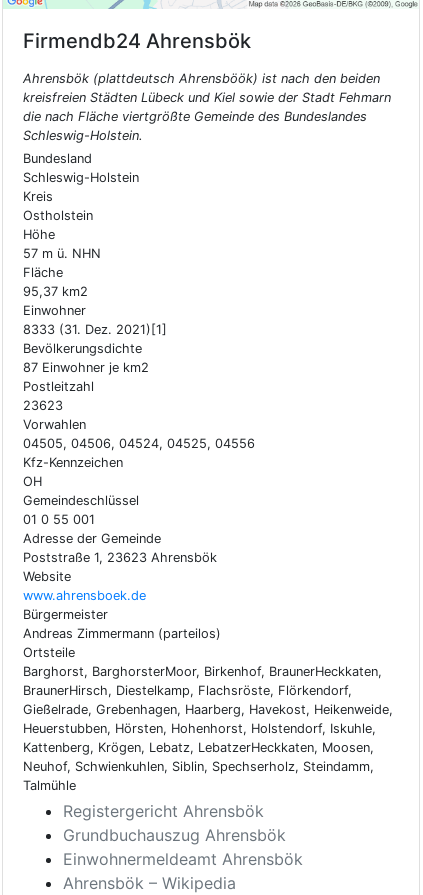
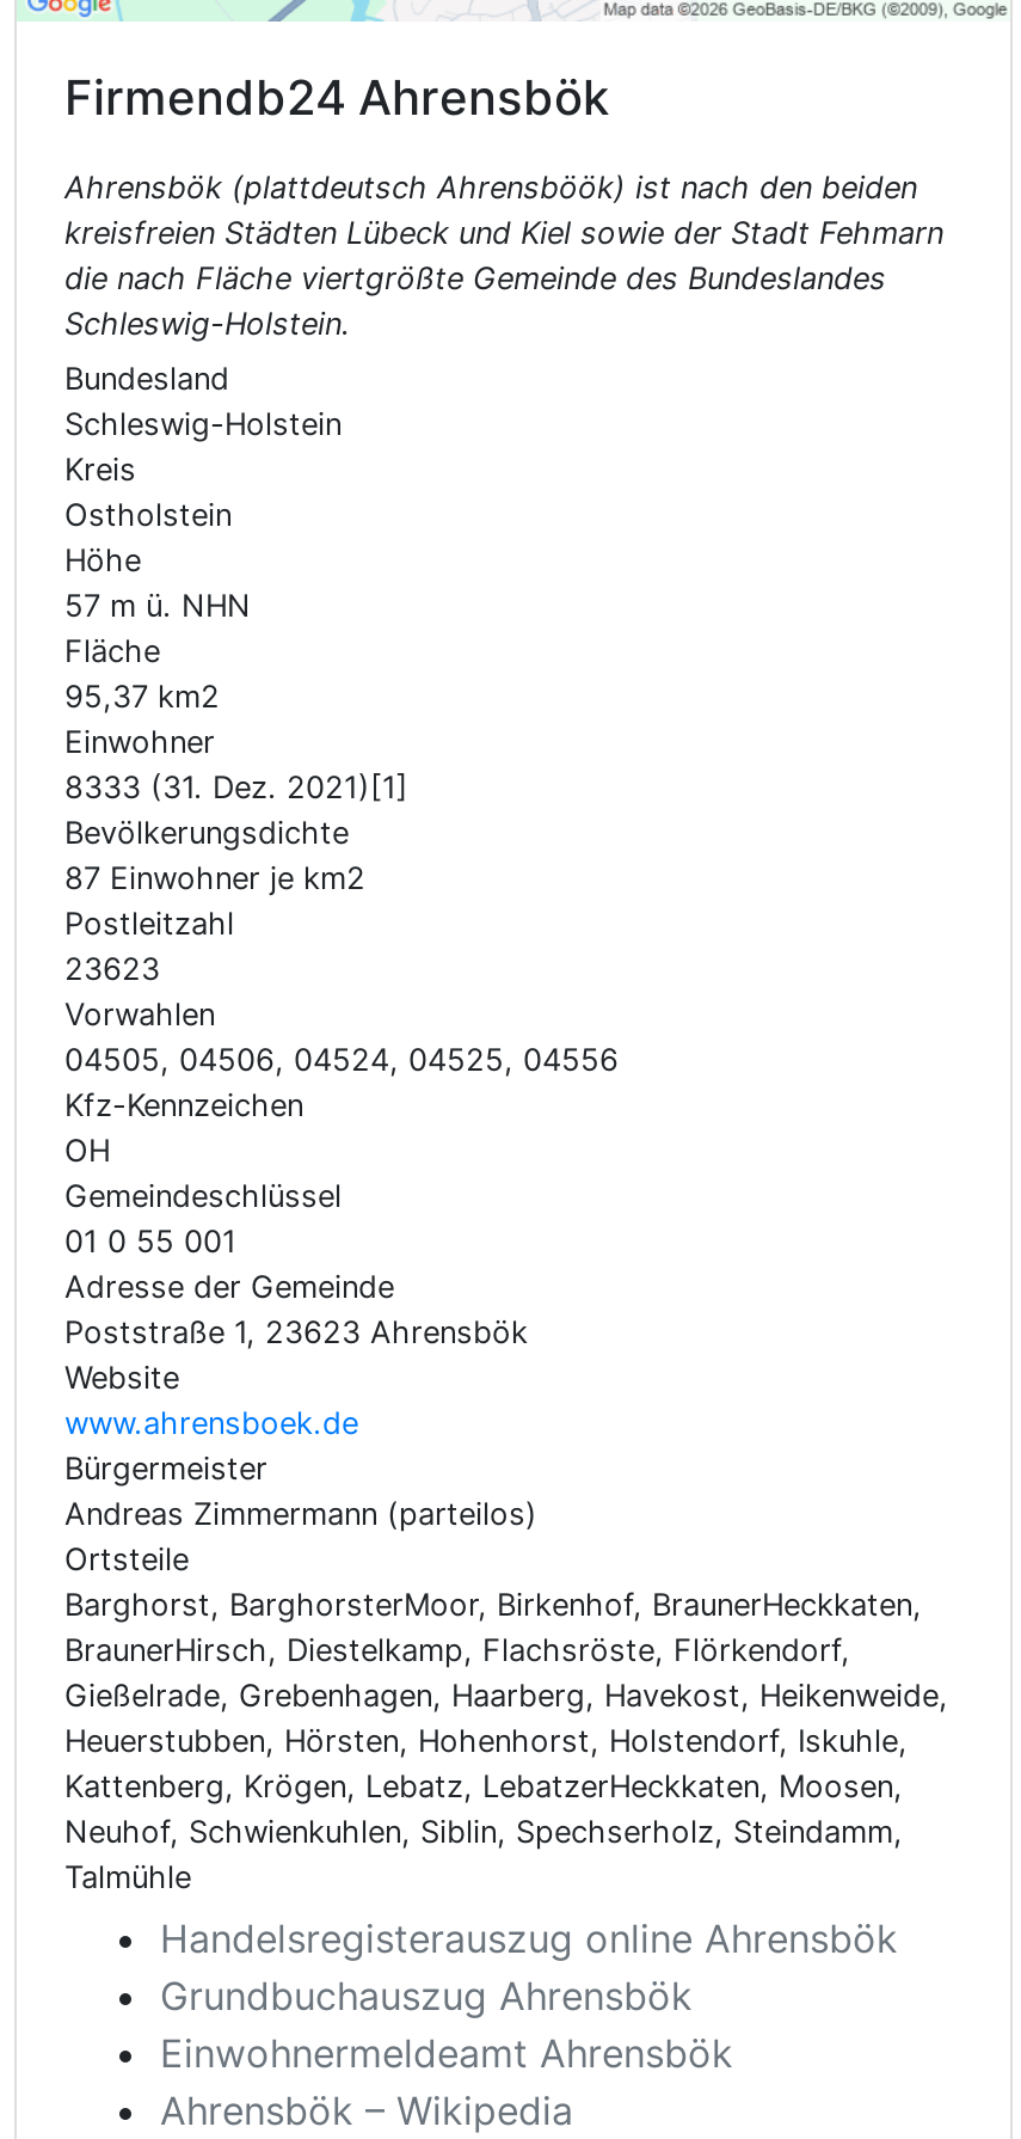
[63,800,264,820] Registergericht Ahrensbök -> [160,1913,898,1961] Handelsregisterauszug online Ahrensbök

